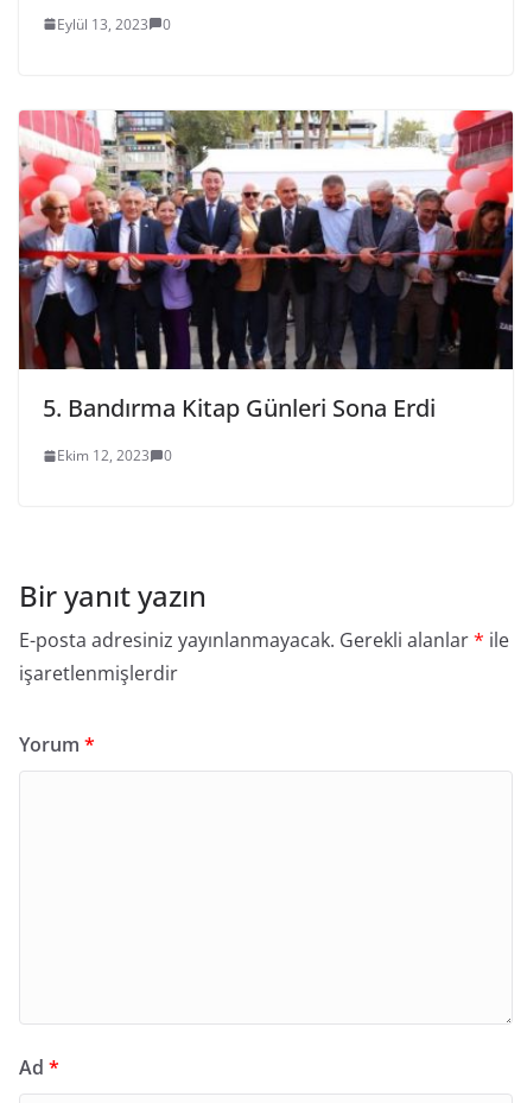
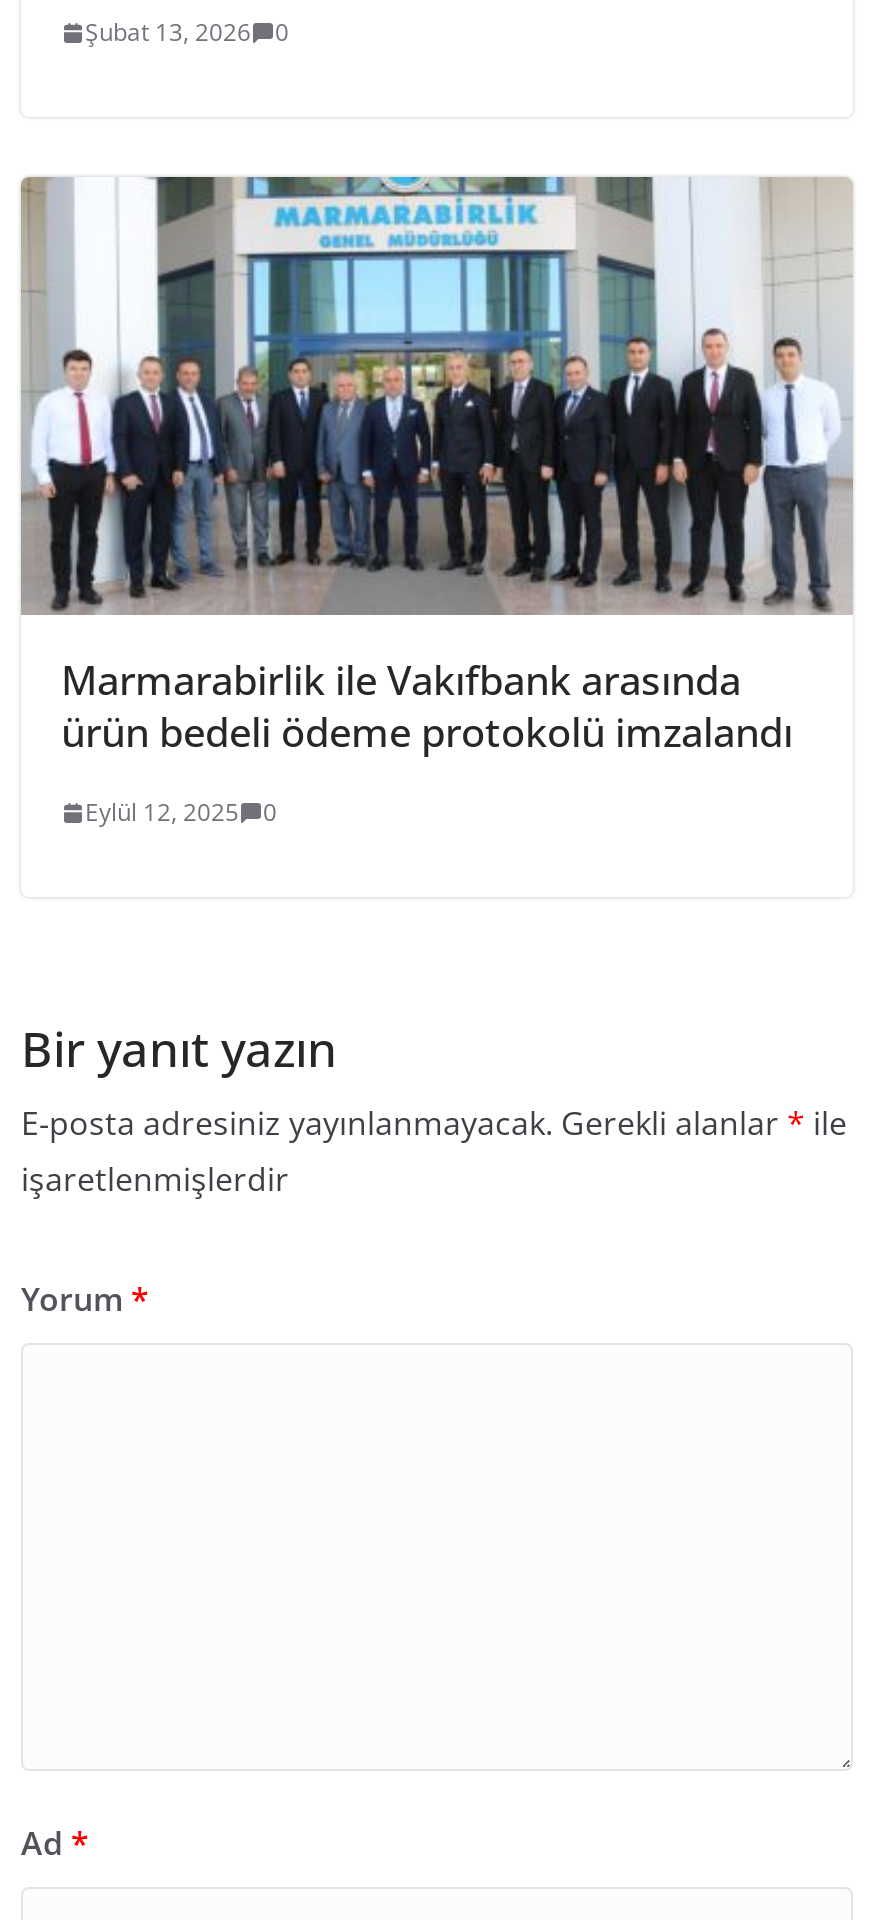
[57,14,171,34] Eylül 13, 2023 0 -> [85,16,289,50] Şubat 13, 2026 0
[19,109,514,424] [image] | 5. Bandırma Kitap Günleri Sona Erdi -> [19,175,853,759] [image] | Marmarabirlik ile Vakıfbank arasında | ürün bedeli ödeme protokolü imzalandı
[57,445,172,466] Ekim 12, 2023 0 -> [85,795,277,829] Eylül 12, 2025 0

